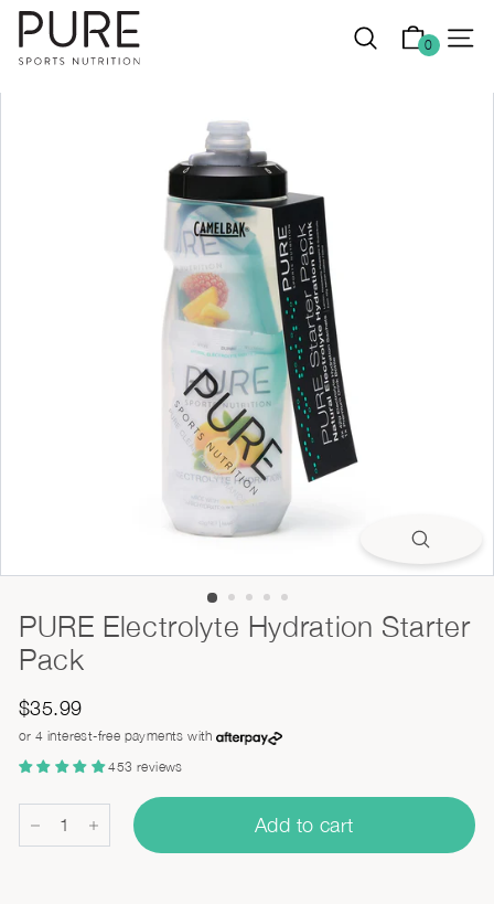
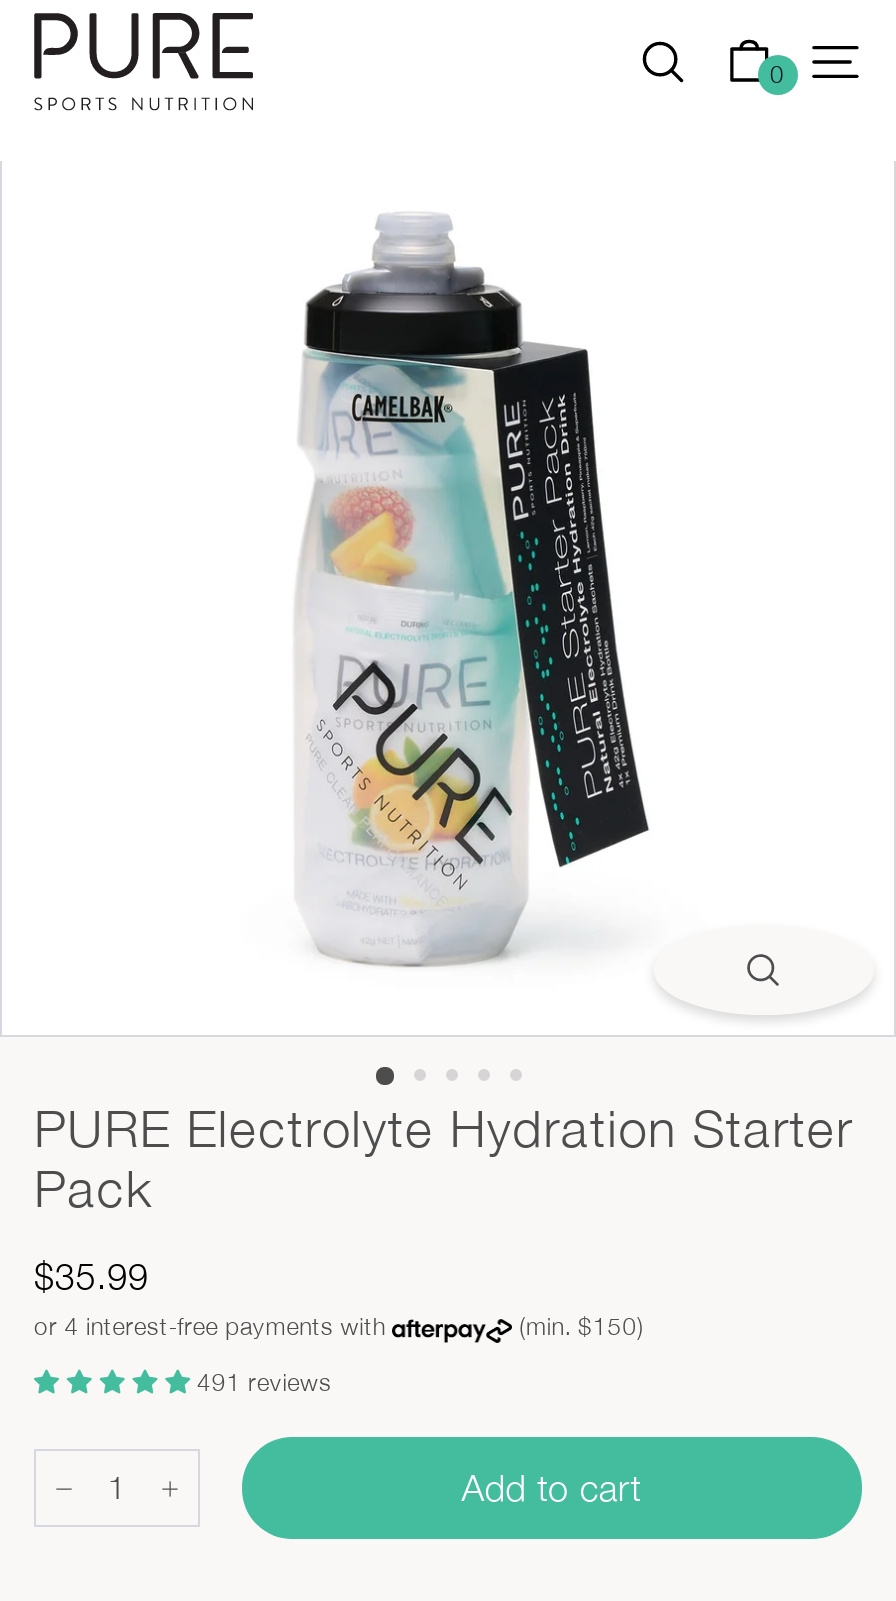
[109,759,183,775] 453 reviews -> [197,1312,644,1398] (min. $150) | 491 reviews

